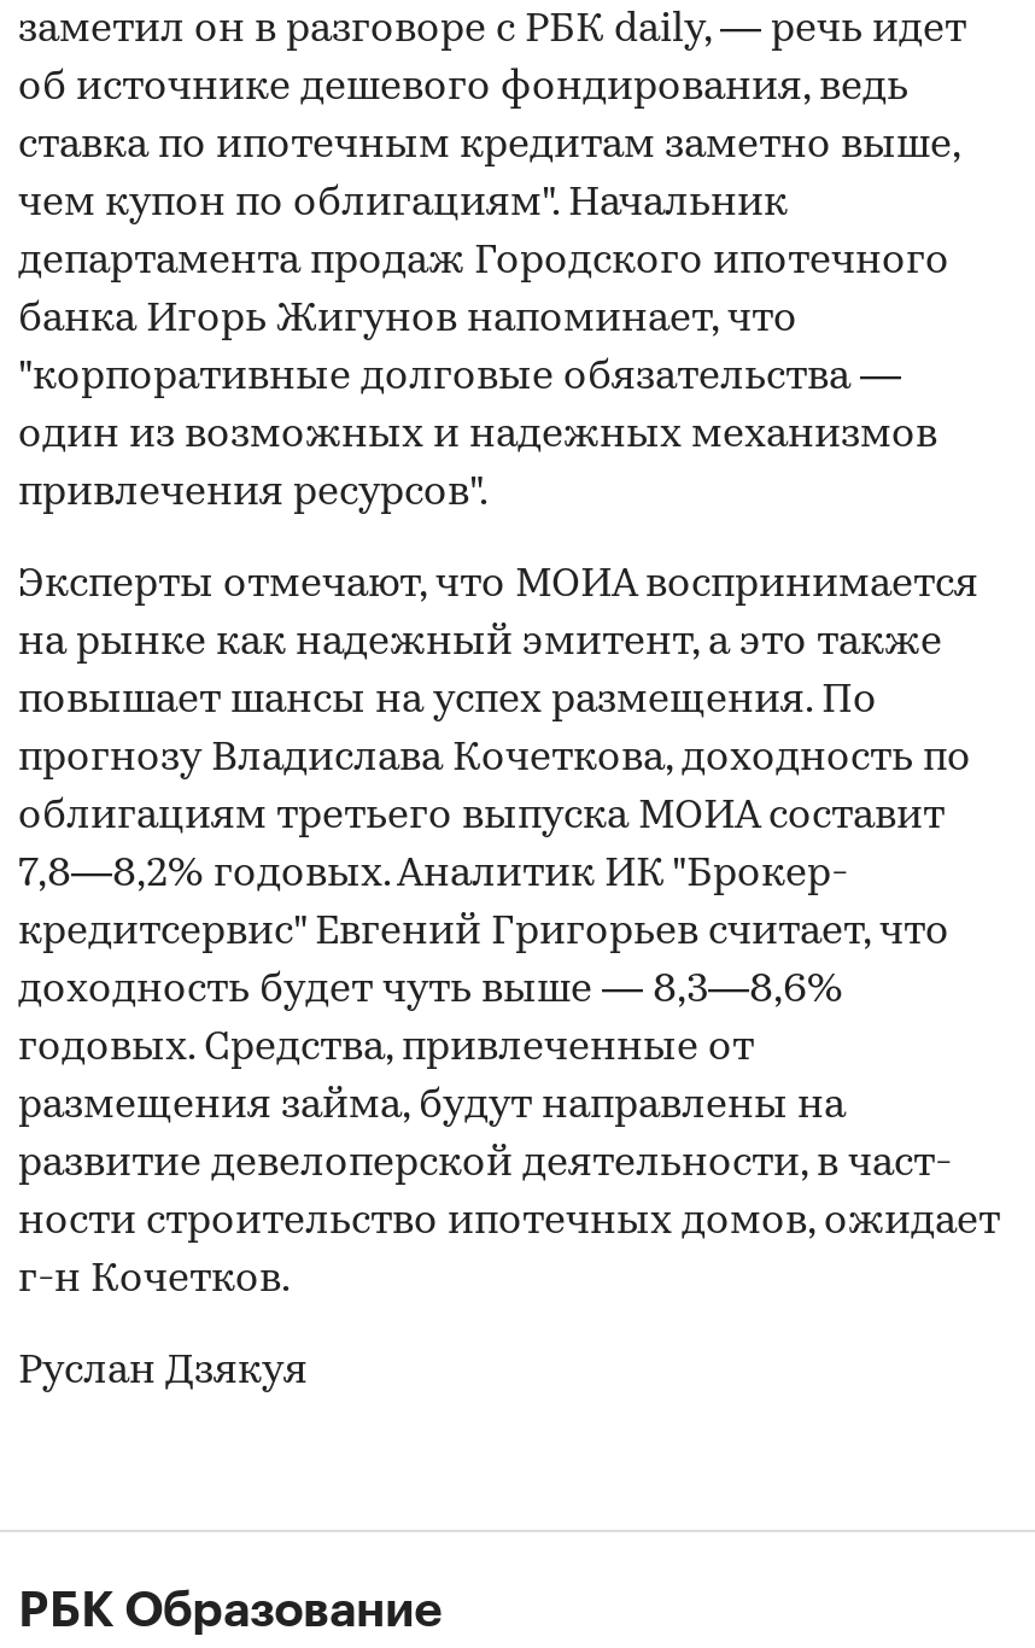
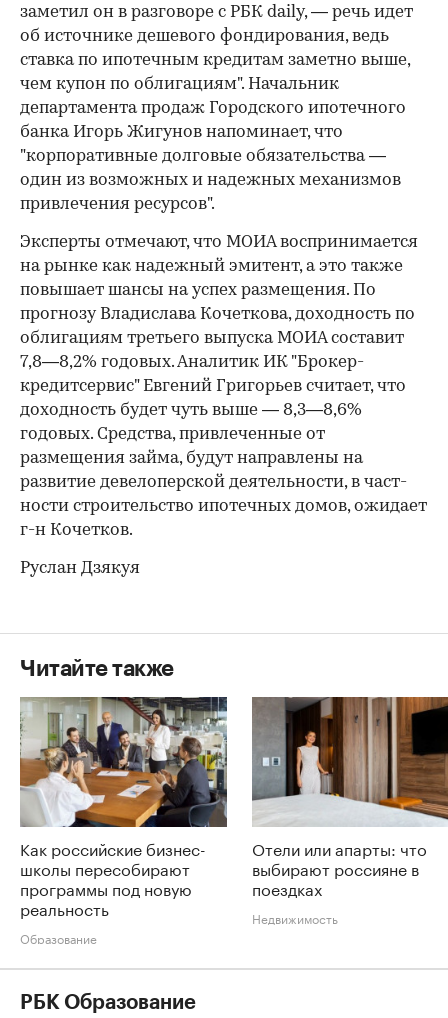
none -> [19,696,228,947] [image] | Как российские бизнес- | школы пересобирают | программы под новую | реальность | Образование
none -> [20,658,173,680] Читайте также
none -> [251,696,445,927] [image] | Отели или апарты: что | выбирают россияне в | поездках | Недвижимость

